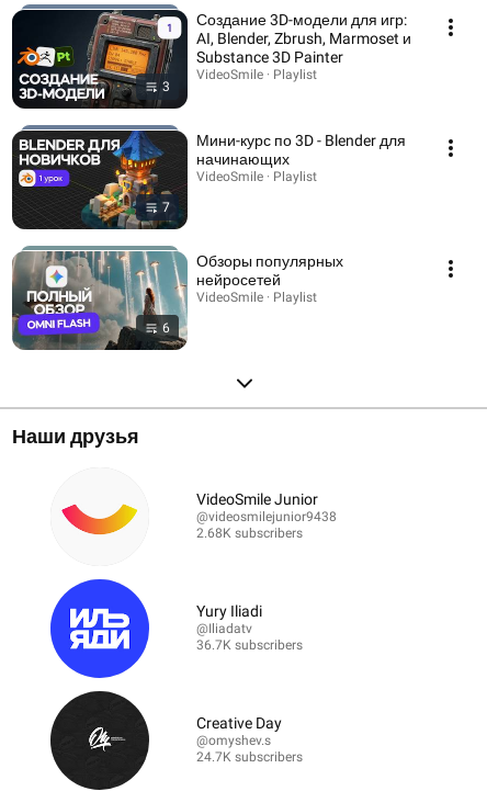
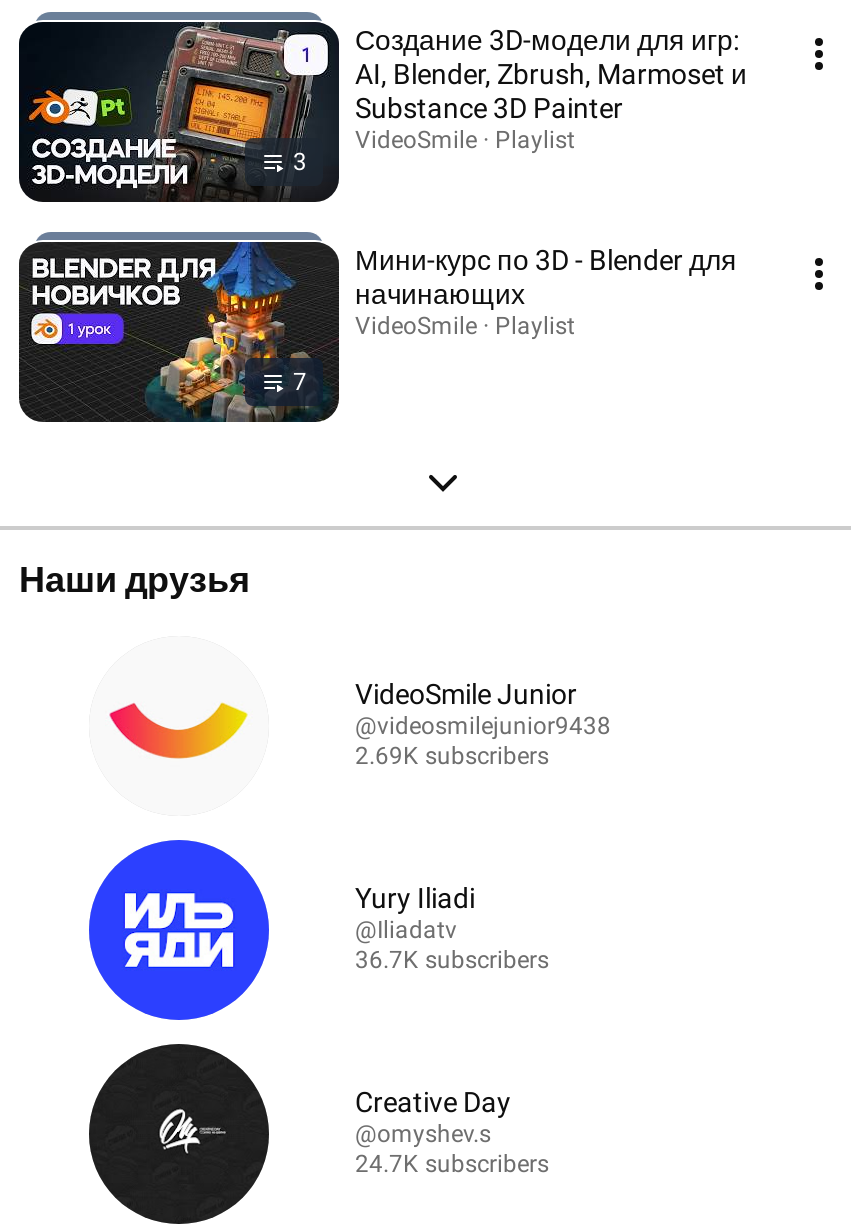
[11,250,188,351] [image] | 6 -> none
[196,252,343,304] Обзоры популярных | нейросетей | VideoSmile · Playlist -> none
[196,526,303,541] 2.68K subscribers -> [355,742,549,770] 2.69K subscribers

